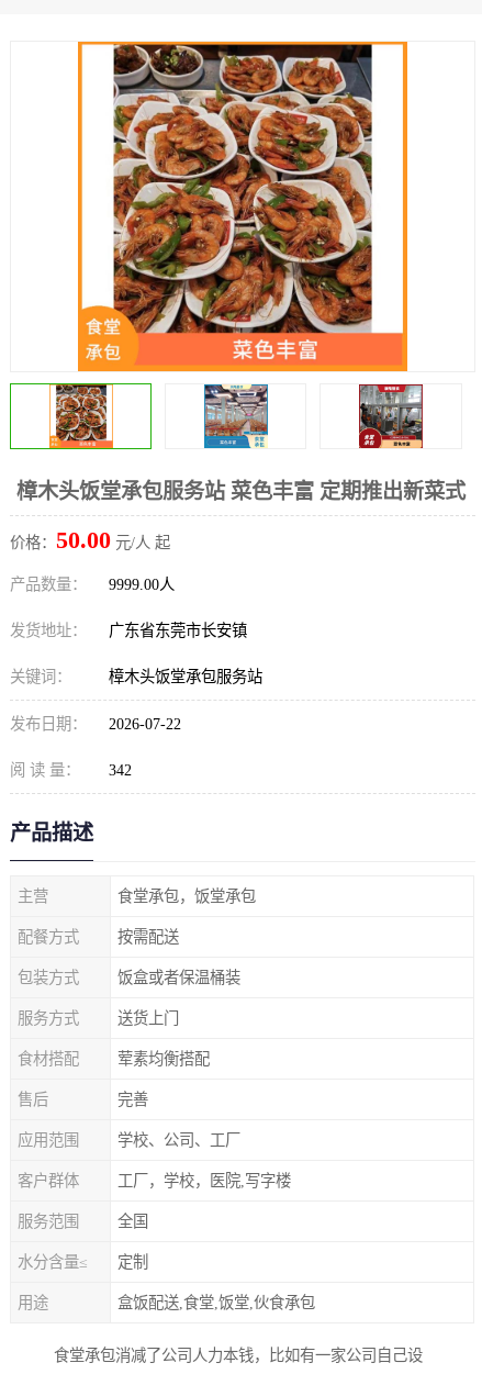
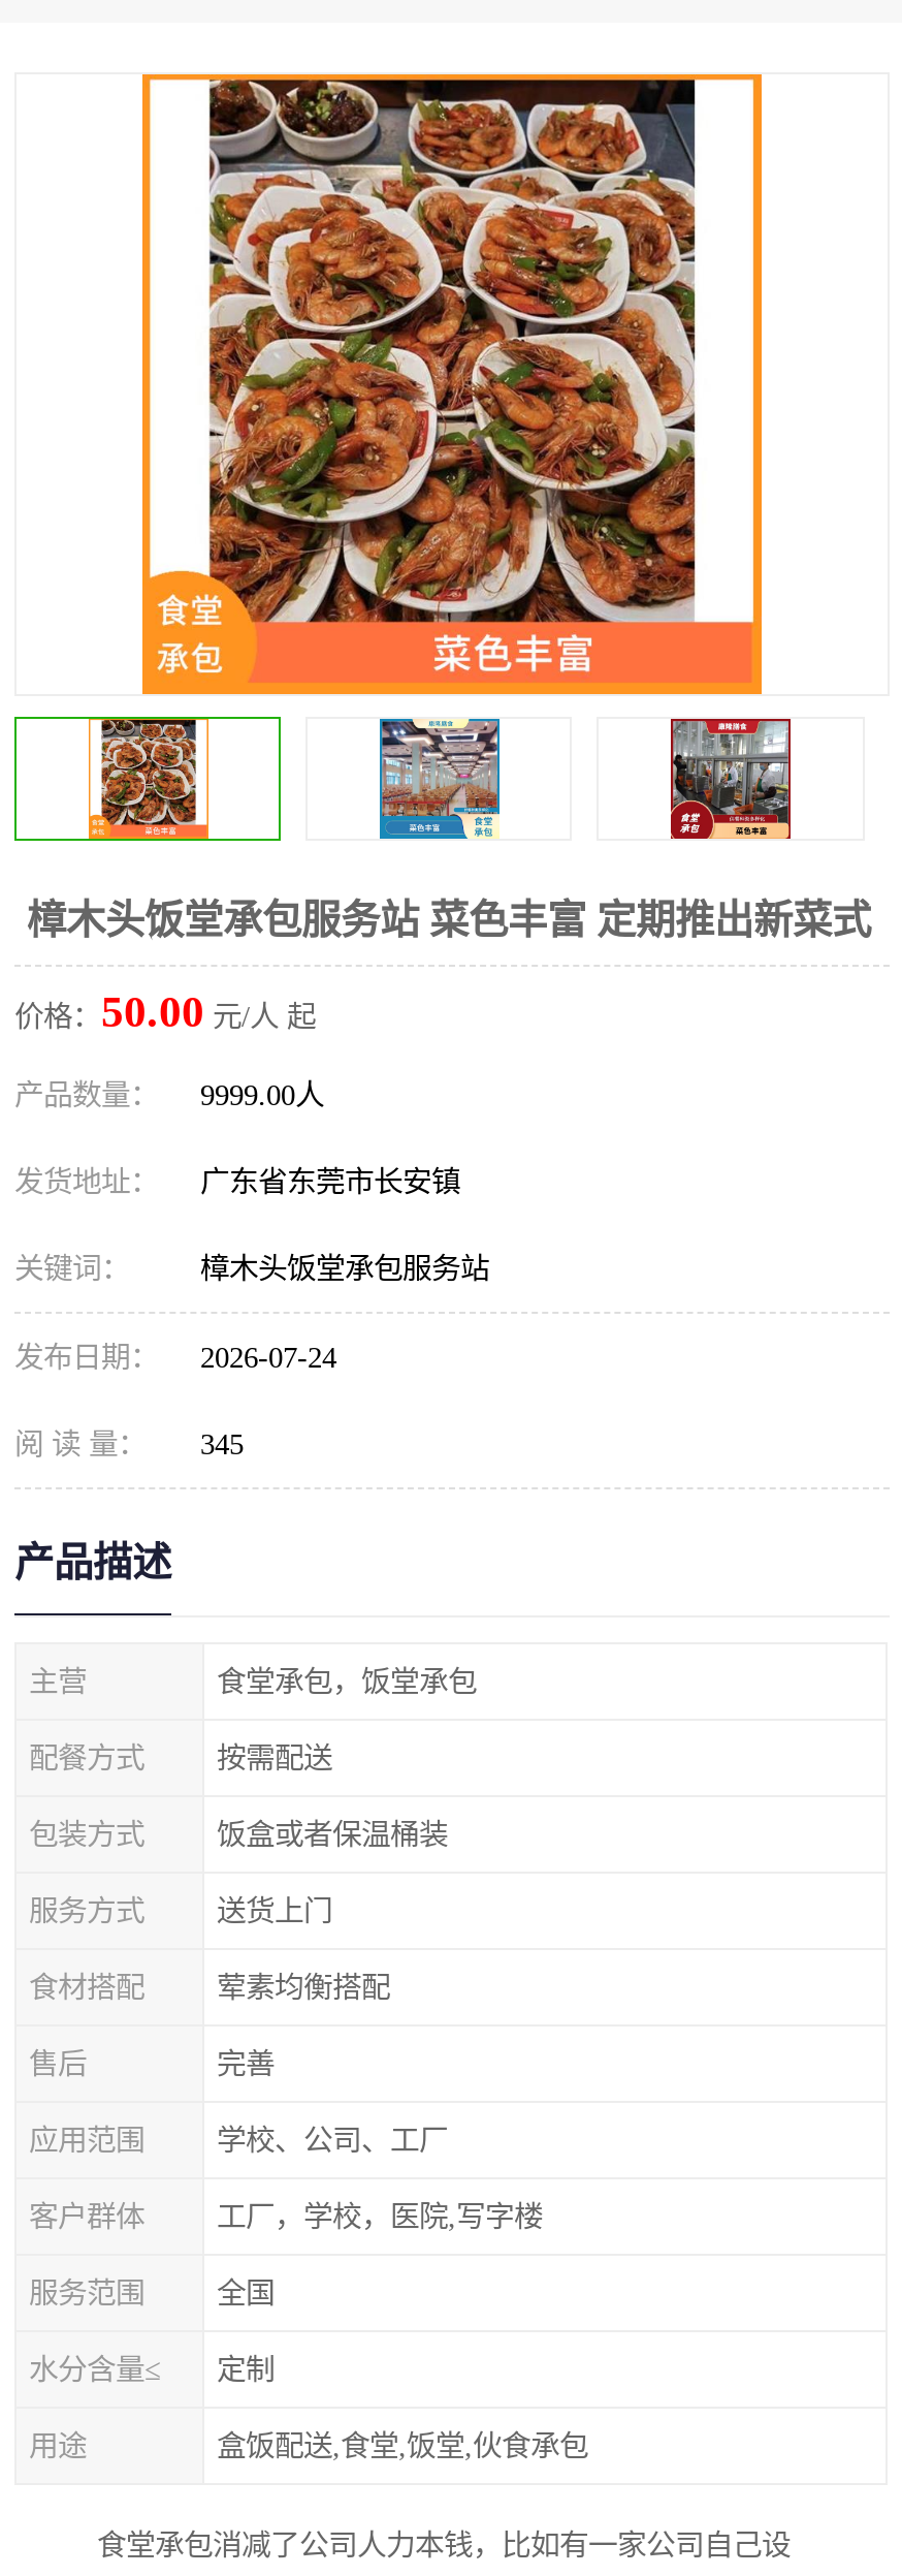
[10,715,181,733] 发布日期： 2026-07-22 -> [14,1341,336,1374] 发布日期： 2026-07-24
[10,761,132,779] 阅 读 量： 342 -> [14,1427,244,1460] 阅 读 量： 345

